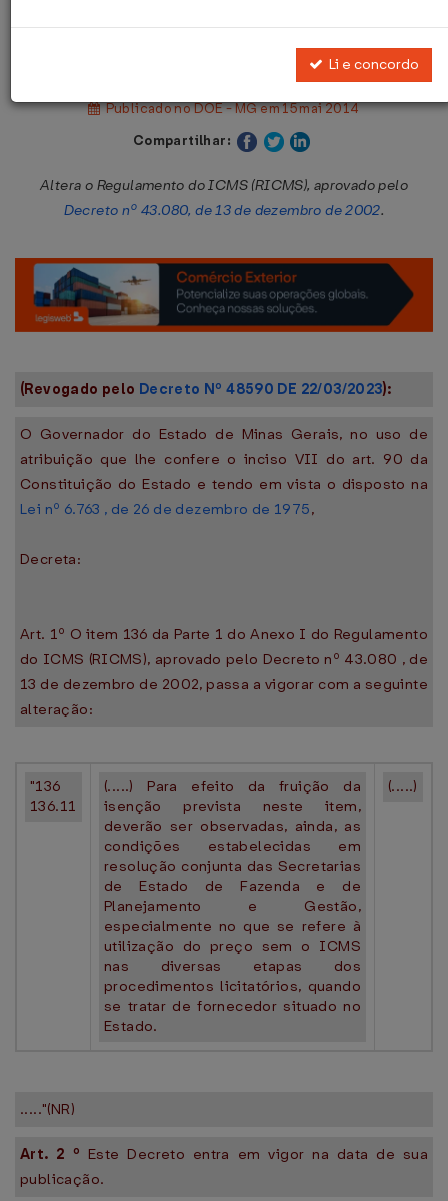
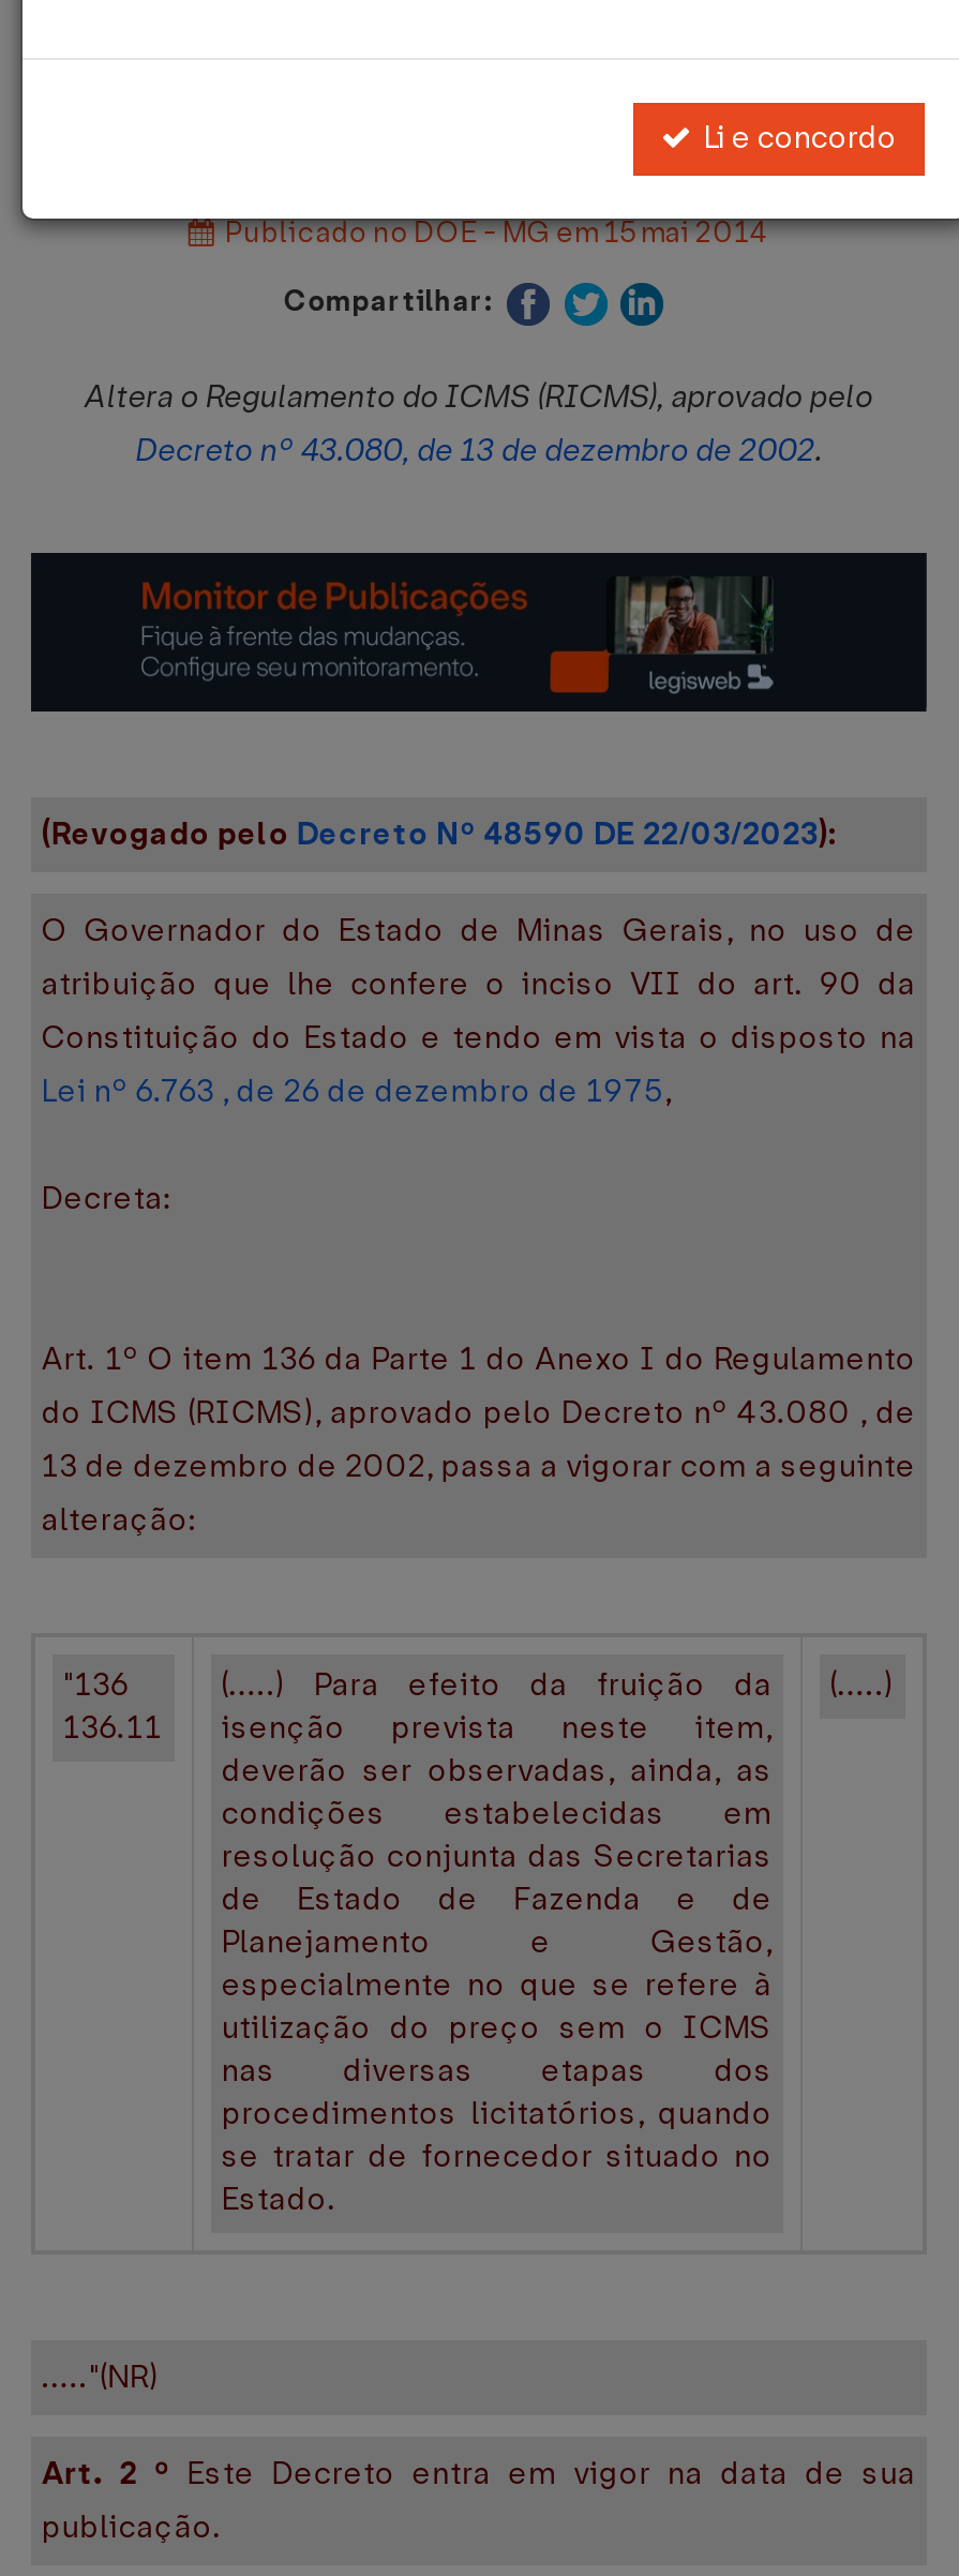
[14,257,434,332] [image] -> [29,551,929,714] [image]

